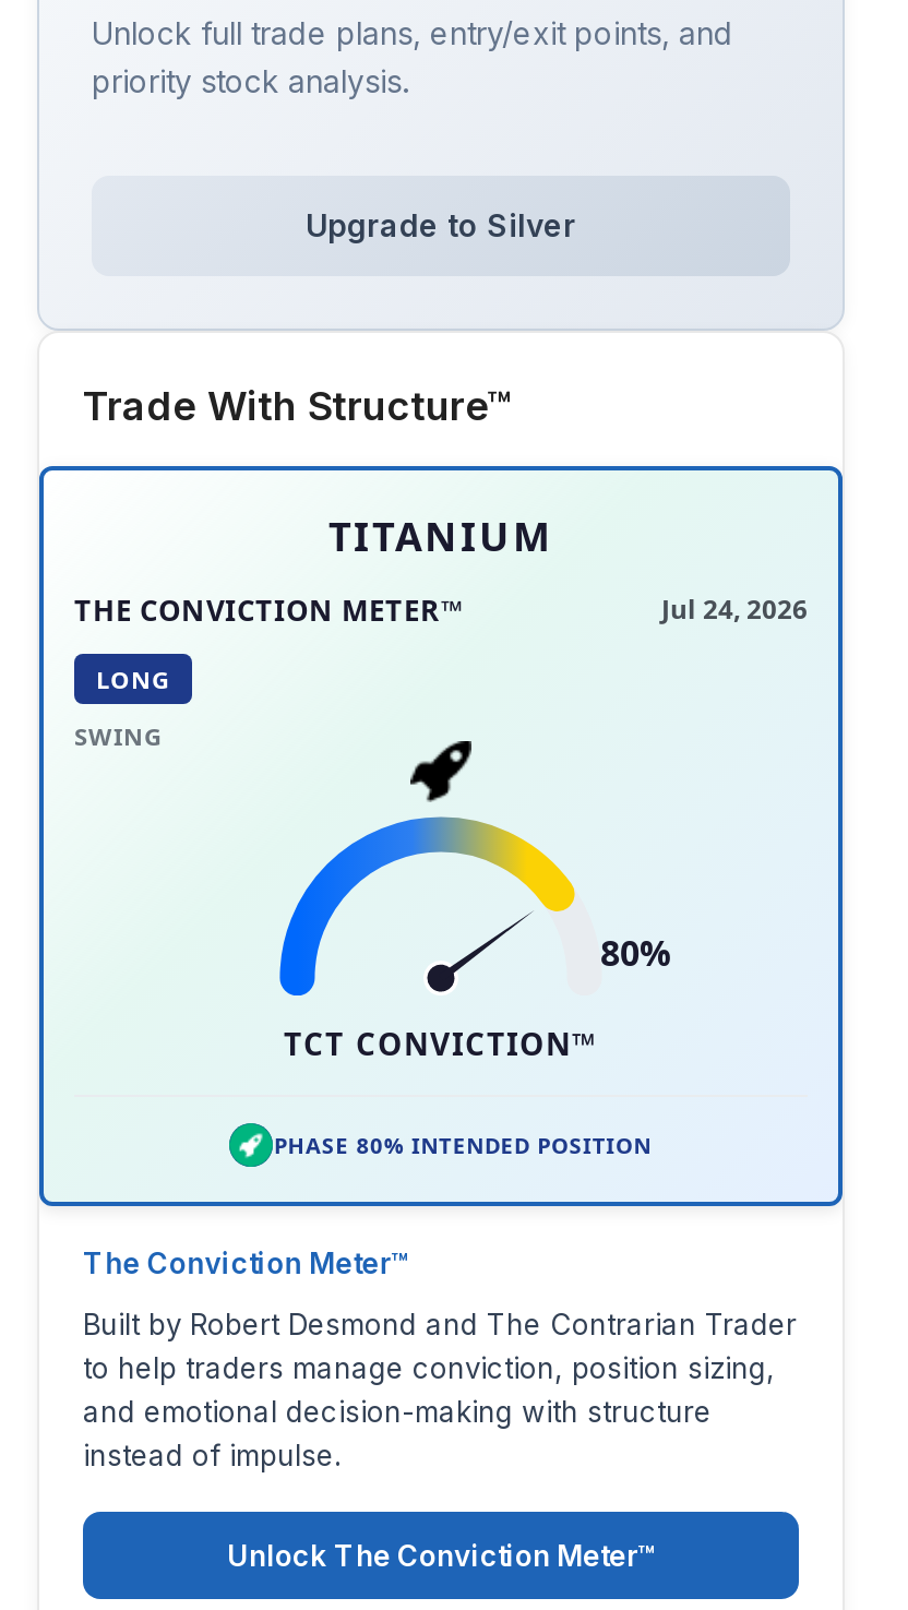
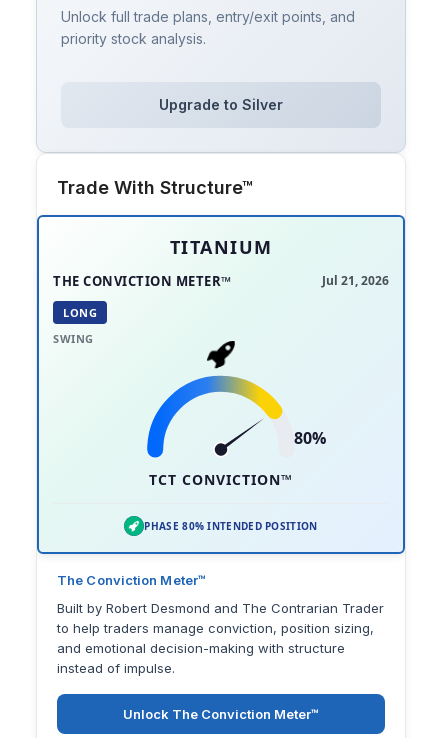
[661,591,808,628] Jul 24, 2026 -> [322,272,389,289] Jul 21, 2026

